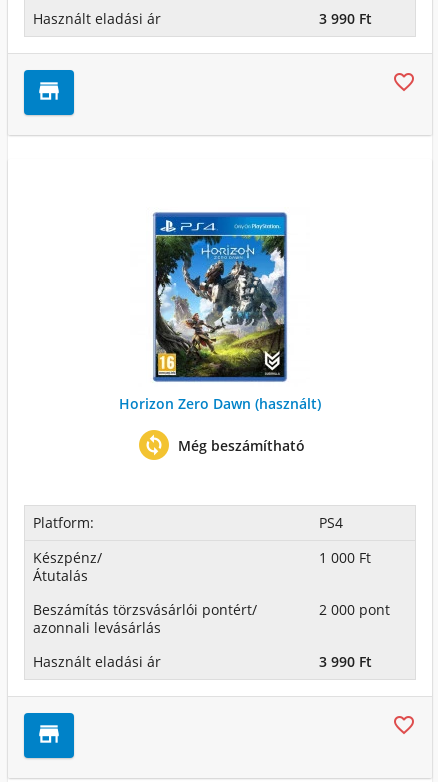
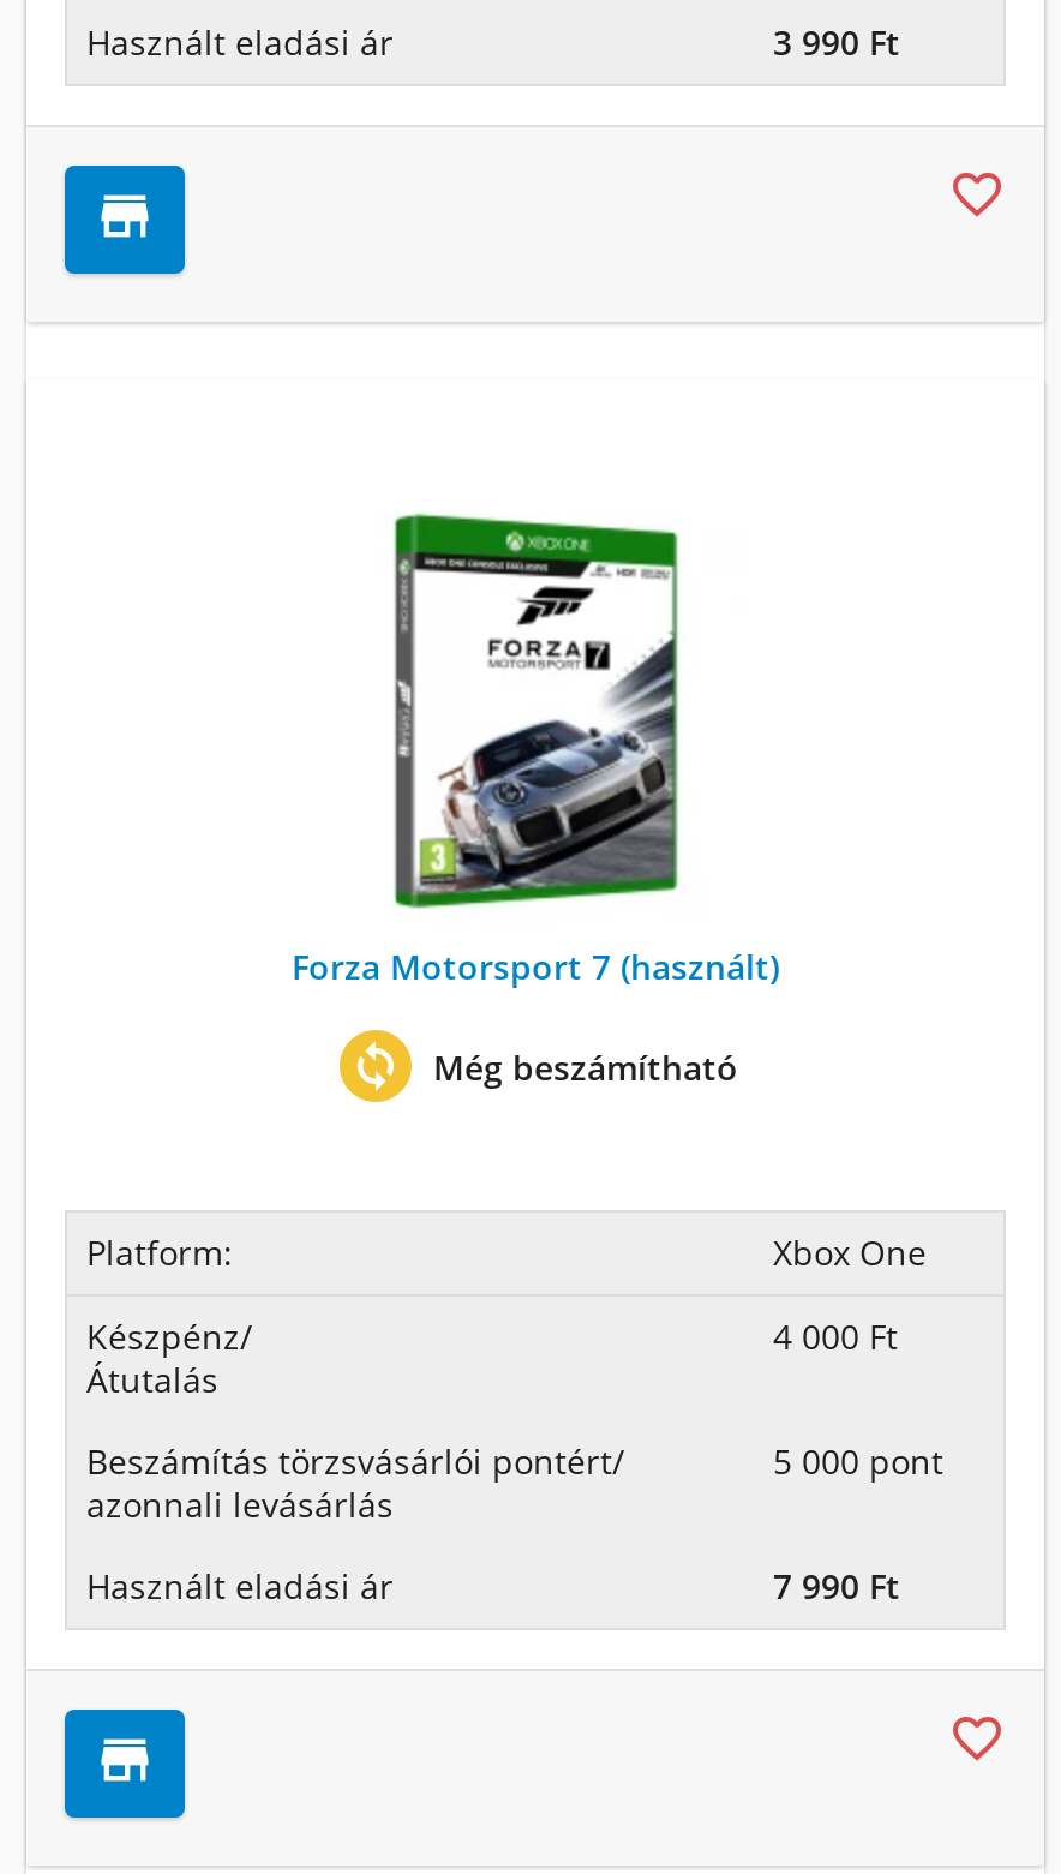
[119,211,321,413] [image] | Horizon Zero Dawn (használt) -> [292,507,779,989] [image] | Forza Motorsport 7 (használt)
[319,513,343,532] PS4 -> [773,1229,927,1275] Xbox One
[319,548,371,567] 1 000 Ft -> [773,1313,898,1359] 4 000 Ft
[319,600,390,619] 2 000 pont -> [773,1438,943,1484] 5 000 pont
[319,652,372,671] 3 990 Ft -> [773,1563,900,1609] 7 990 Ft

